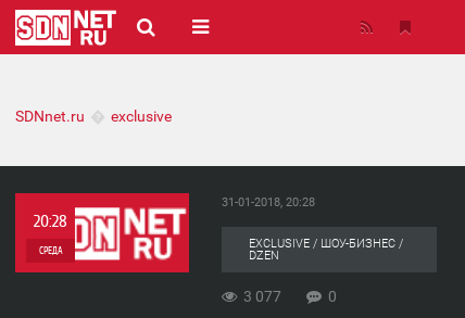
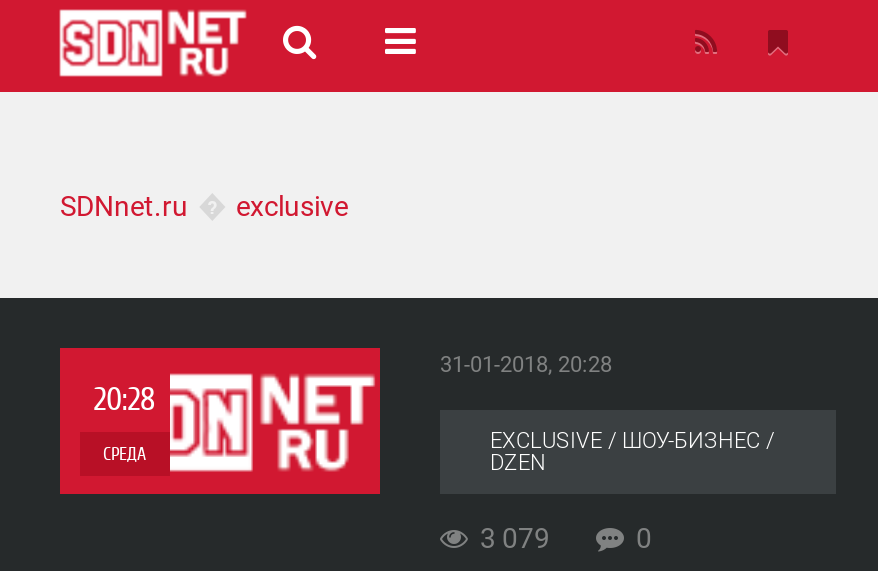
[240,288,281,305] 3 077 -> [474,522,550,554] 3 079

